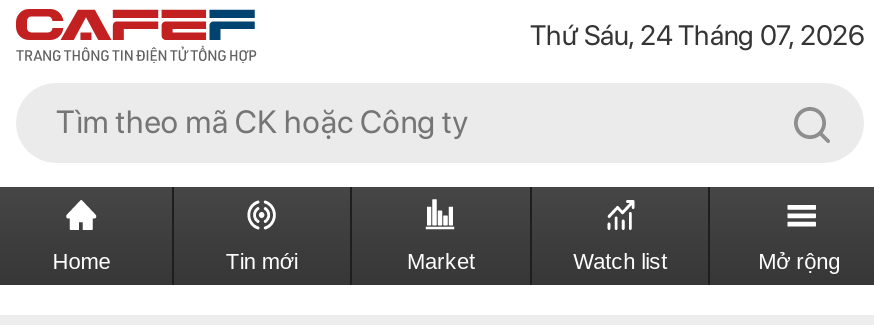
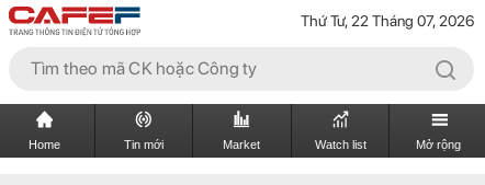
[530,19,864,51] Thứ Sáu, 24 Tháng 07, 2026 -> [301,12,474,30] Thứ Tư, 22 Tháng 07, 2026

